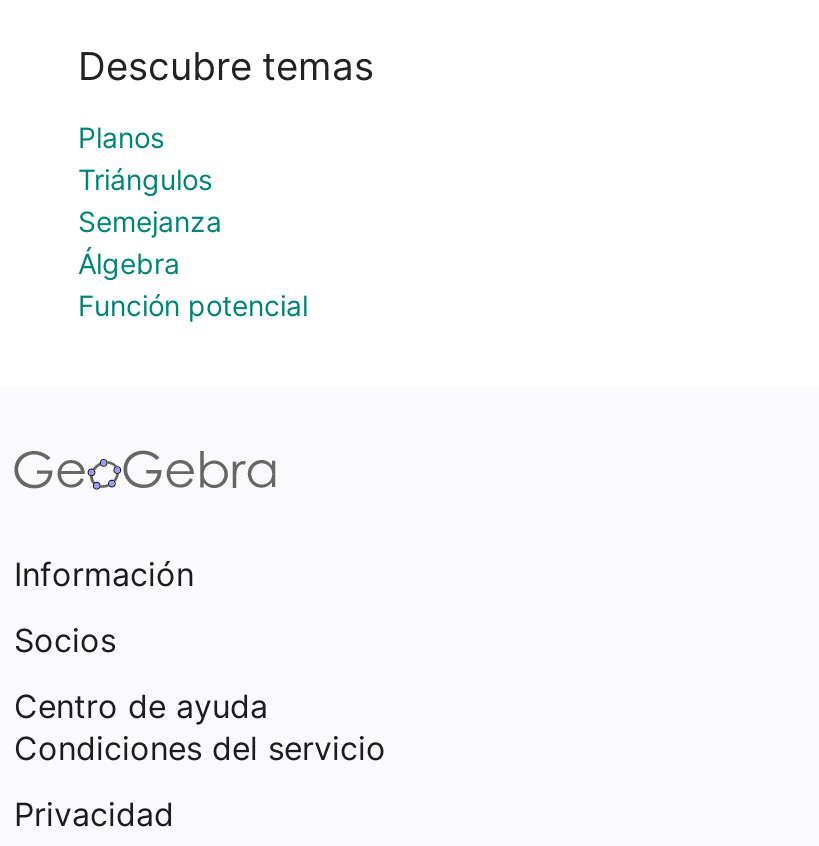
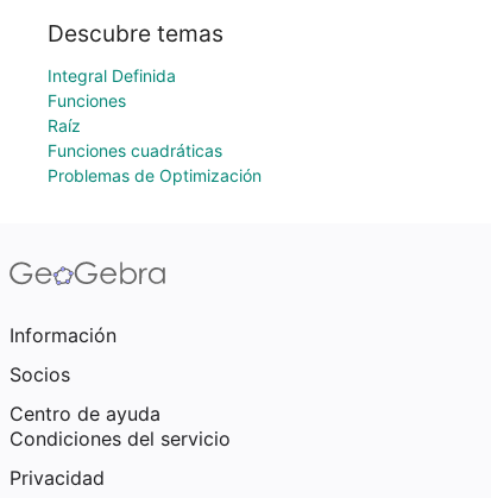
[78,120,308,322] Planos | Triángulos | Semejanza | Álgebra | Función potencial -> [48,65,262,185] Integral Definida | Funciones | Raíz | Funciones cuadráticas | Problemas de Optimización

